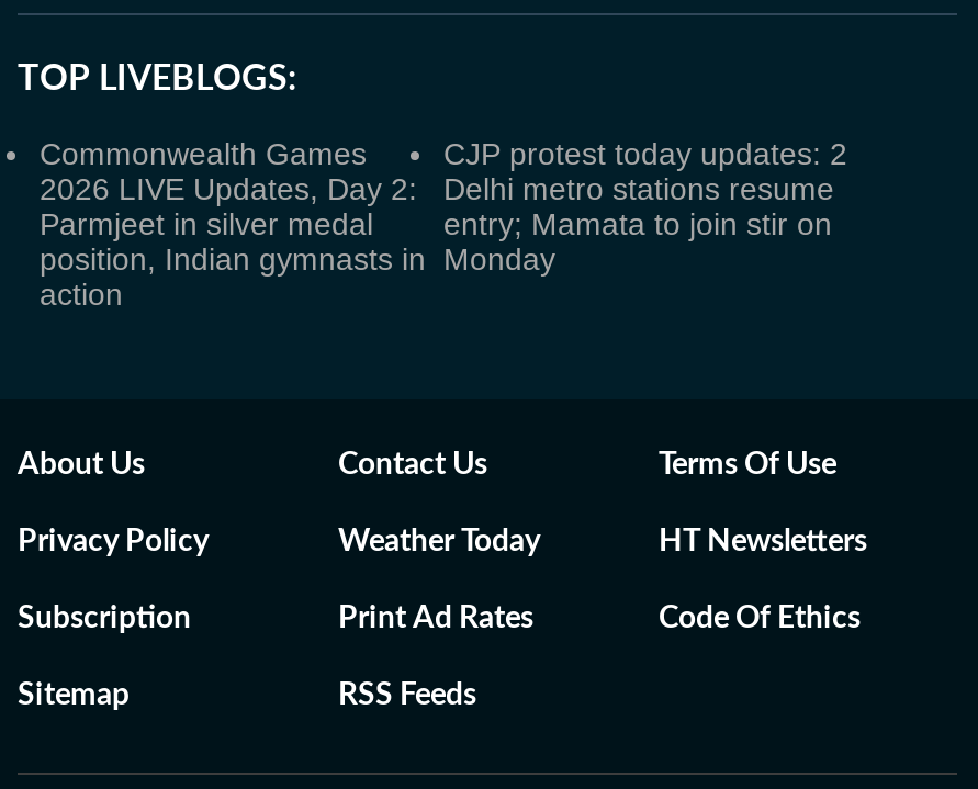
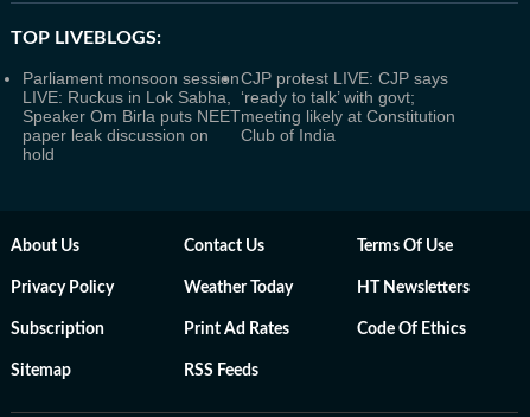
[40,135,426,311] Commonwealth Games | 2026 LIVE Updates, Day 2: | Parmjeet in silver medal | position, Indian gymnasts in | action -> [23,68,241,163] Parliament monsoon session | LIVE: Ruckus in Lok Sabha, | Speaker Om Birla puts NEET | paper leak discussion on | hold
[443,135,847,276] CJP protest today updates: 2 | Delhi metro stations resume | entry; Mamata to join stir on | Monday -> [241,68,455,144] CJP protest LIVE: CJP says | ‘ready to talk’ with govt; | meeting likely at Constitution | Club of India

